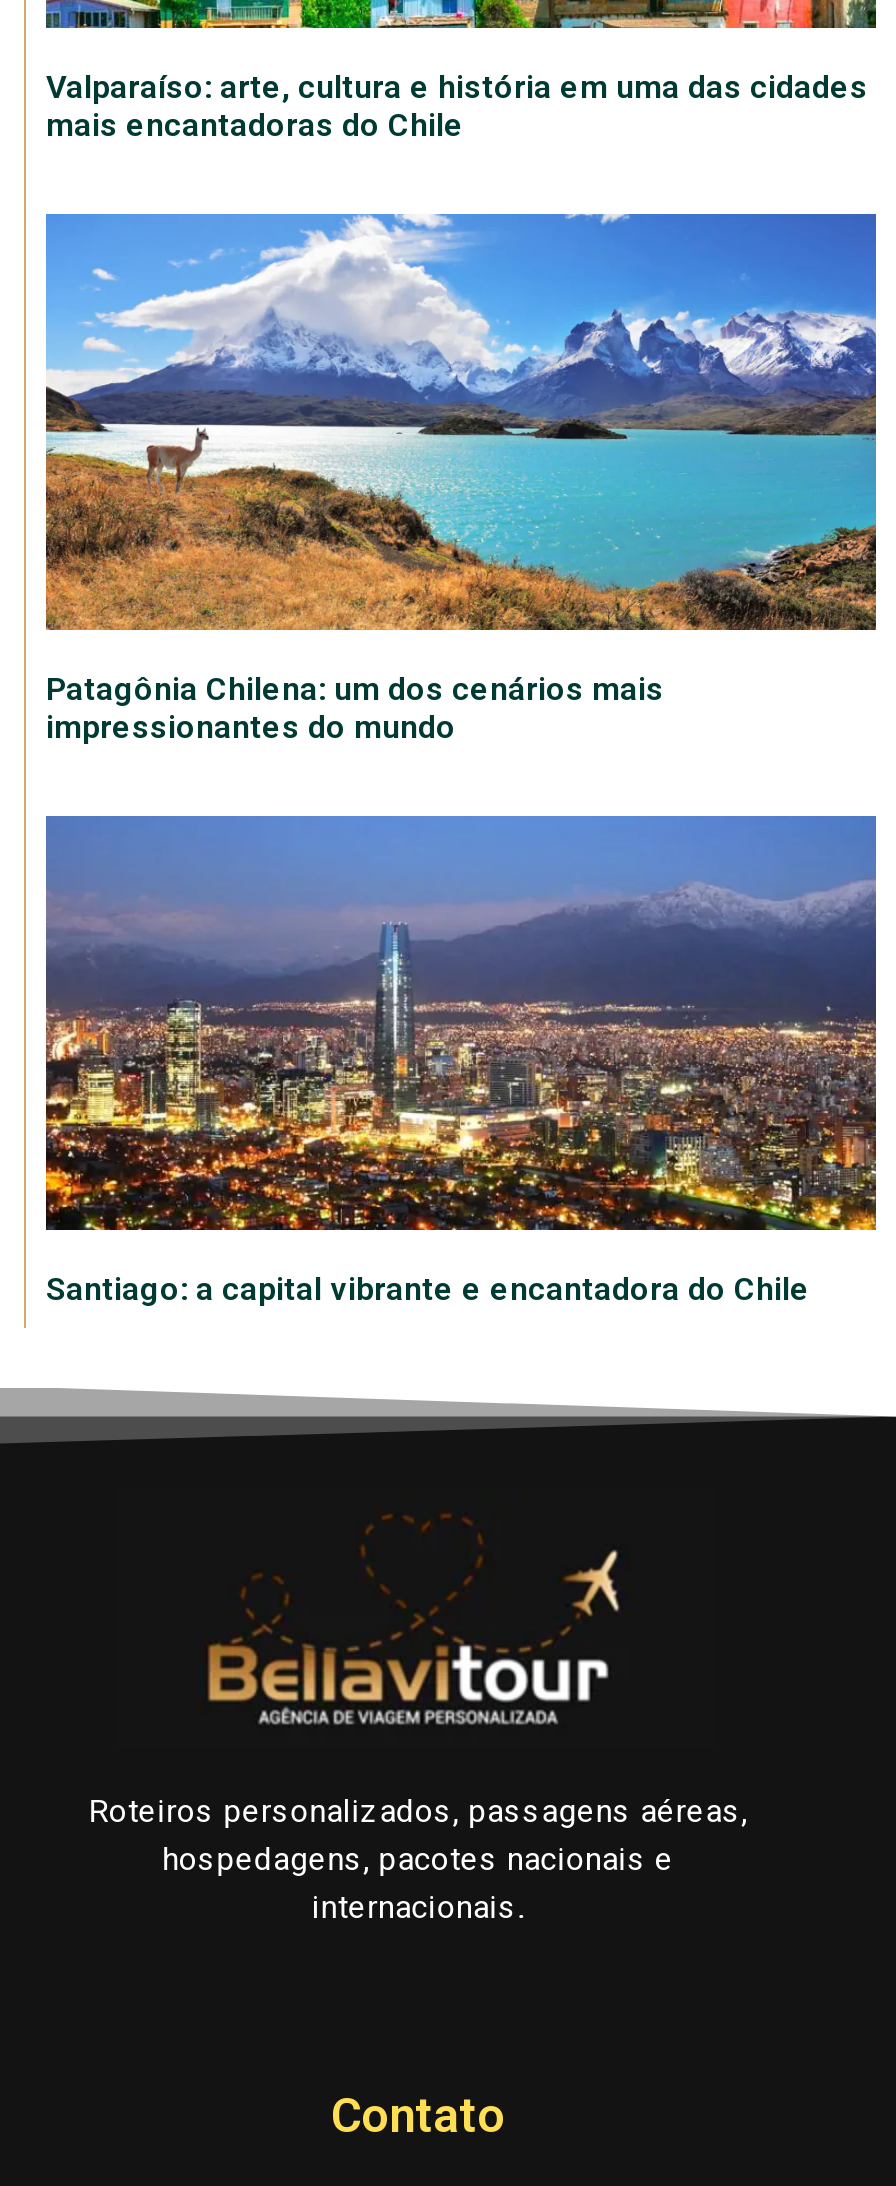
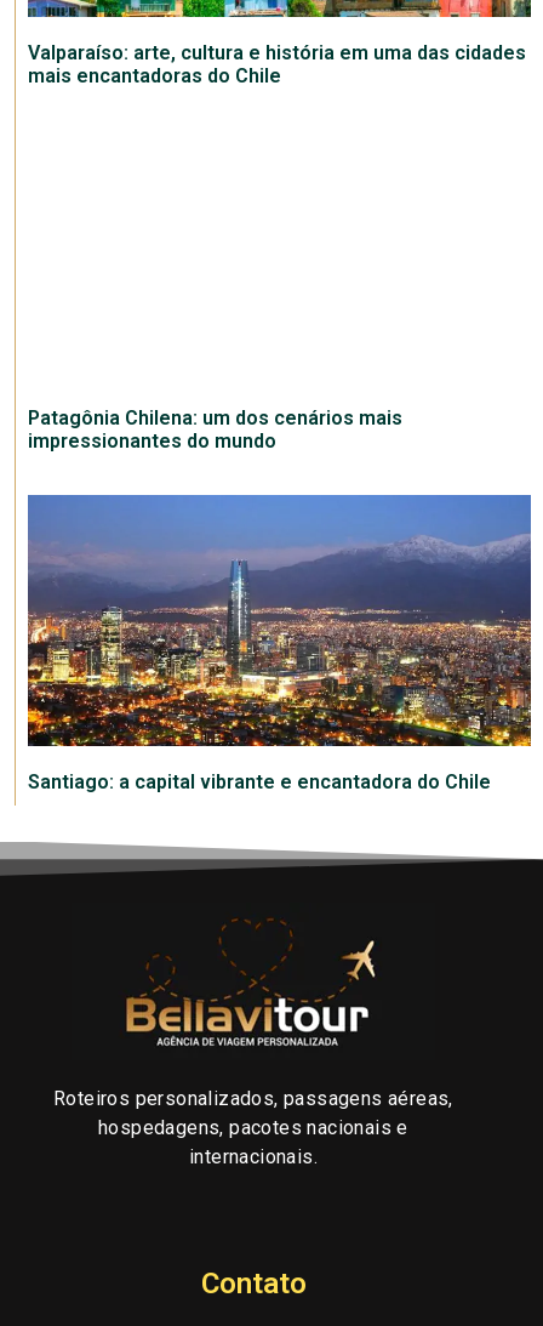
[44,212,878,632] [image] -> none

